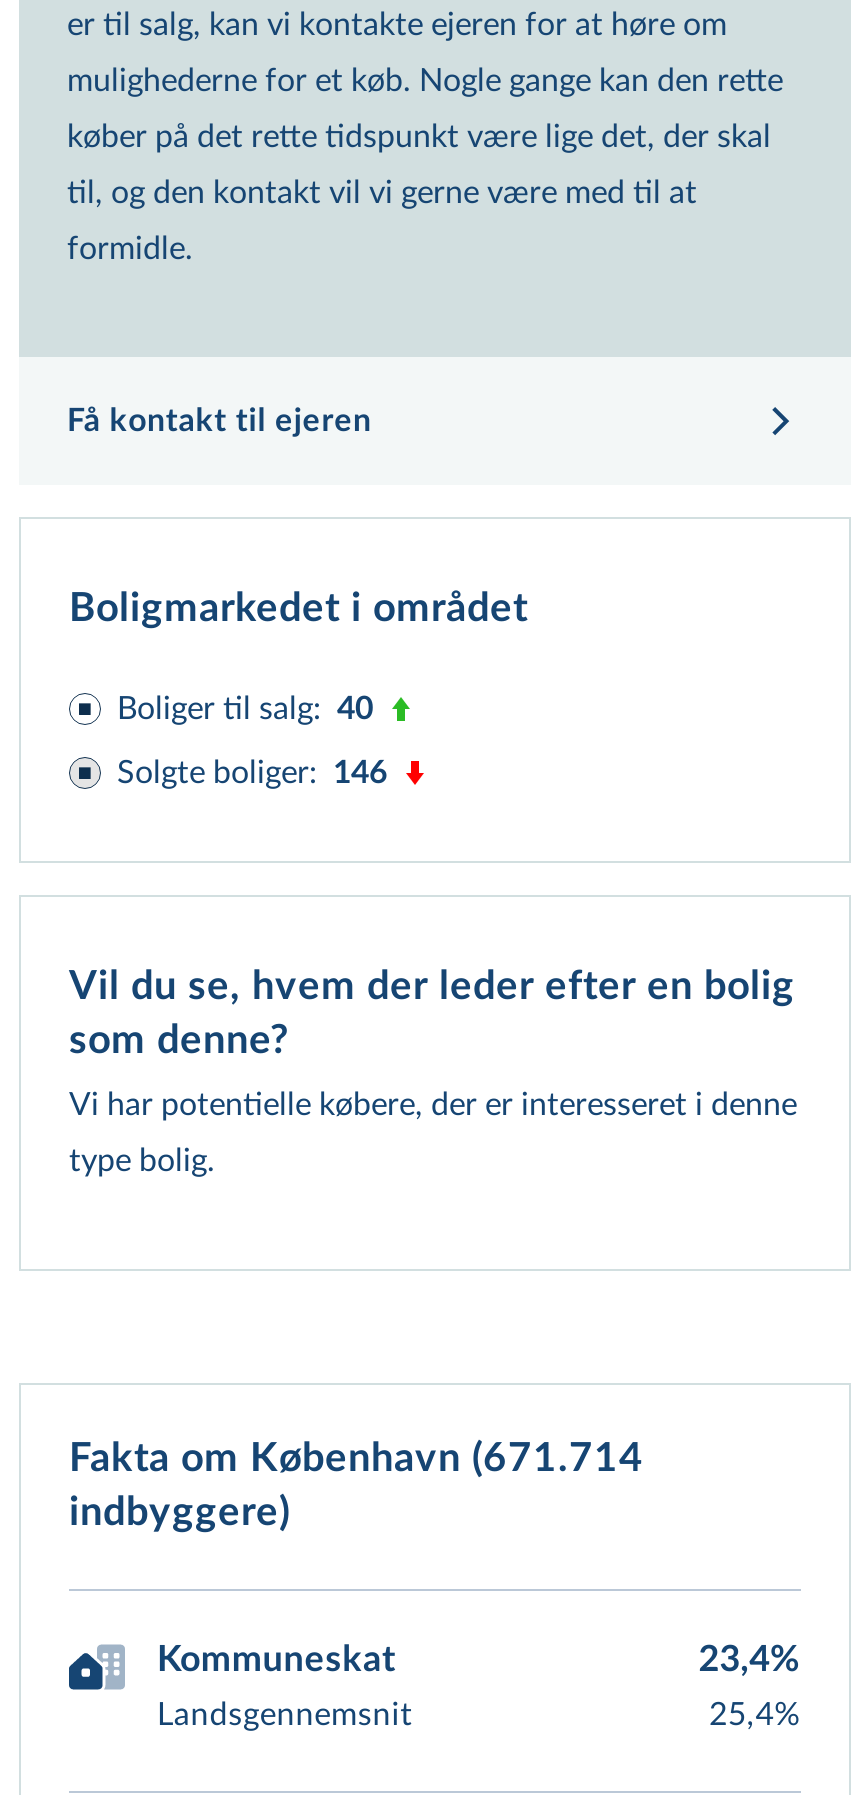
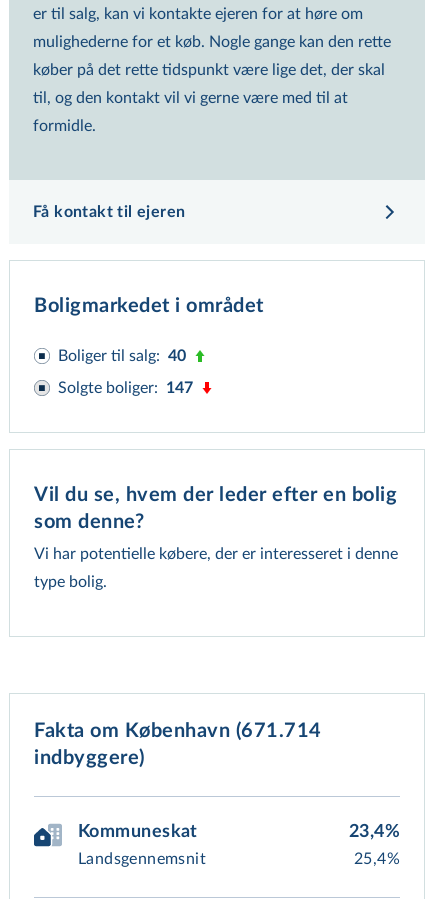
[117,757,387,789] Solgte boliger: 146 -> [58,380,193,396] Solgte boliger: 147

